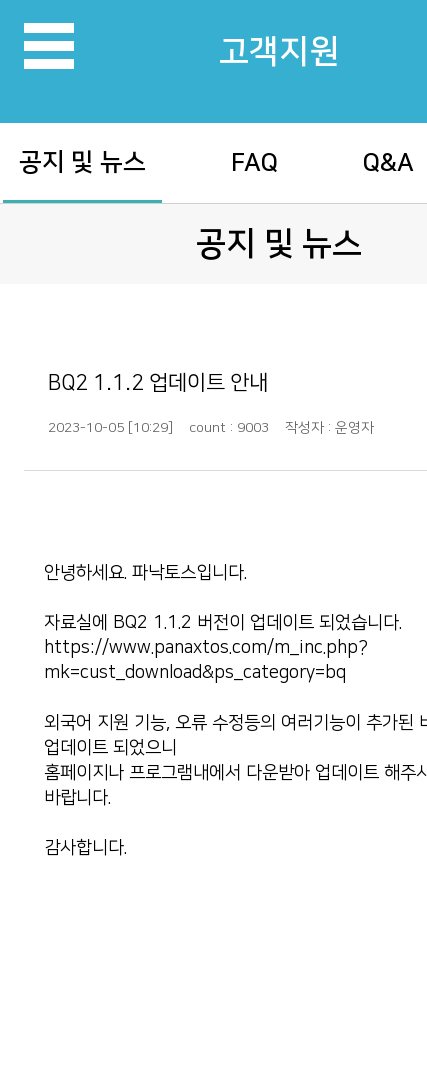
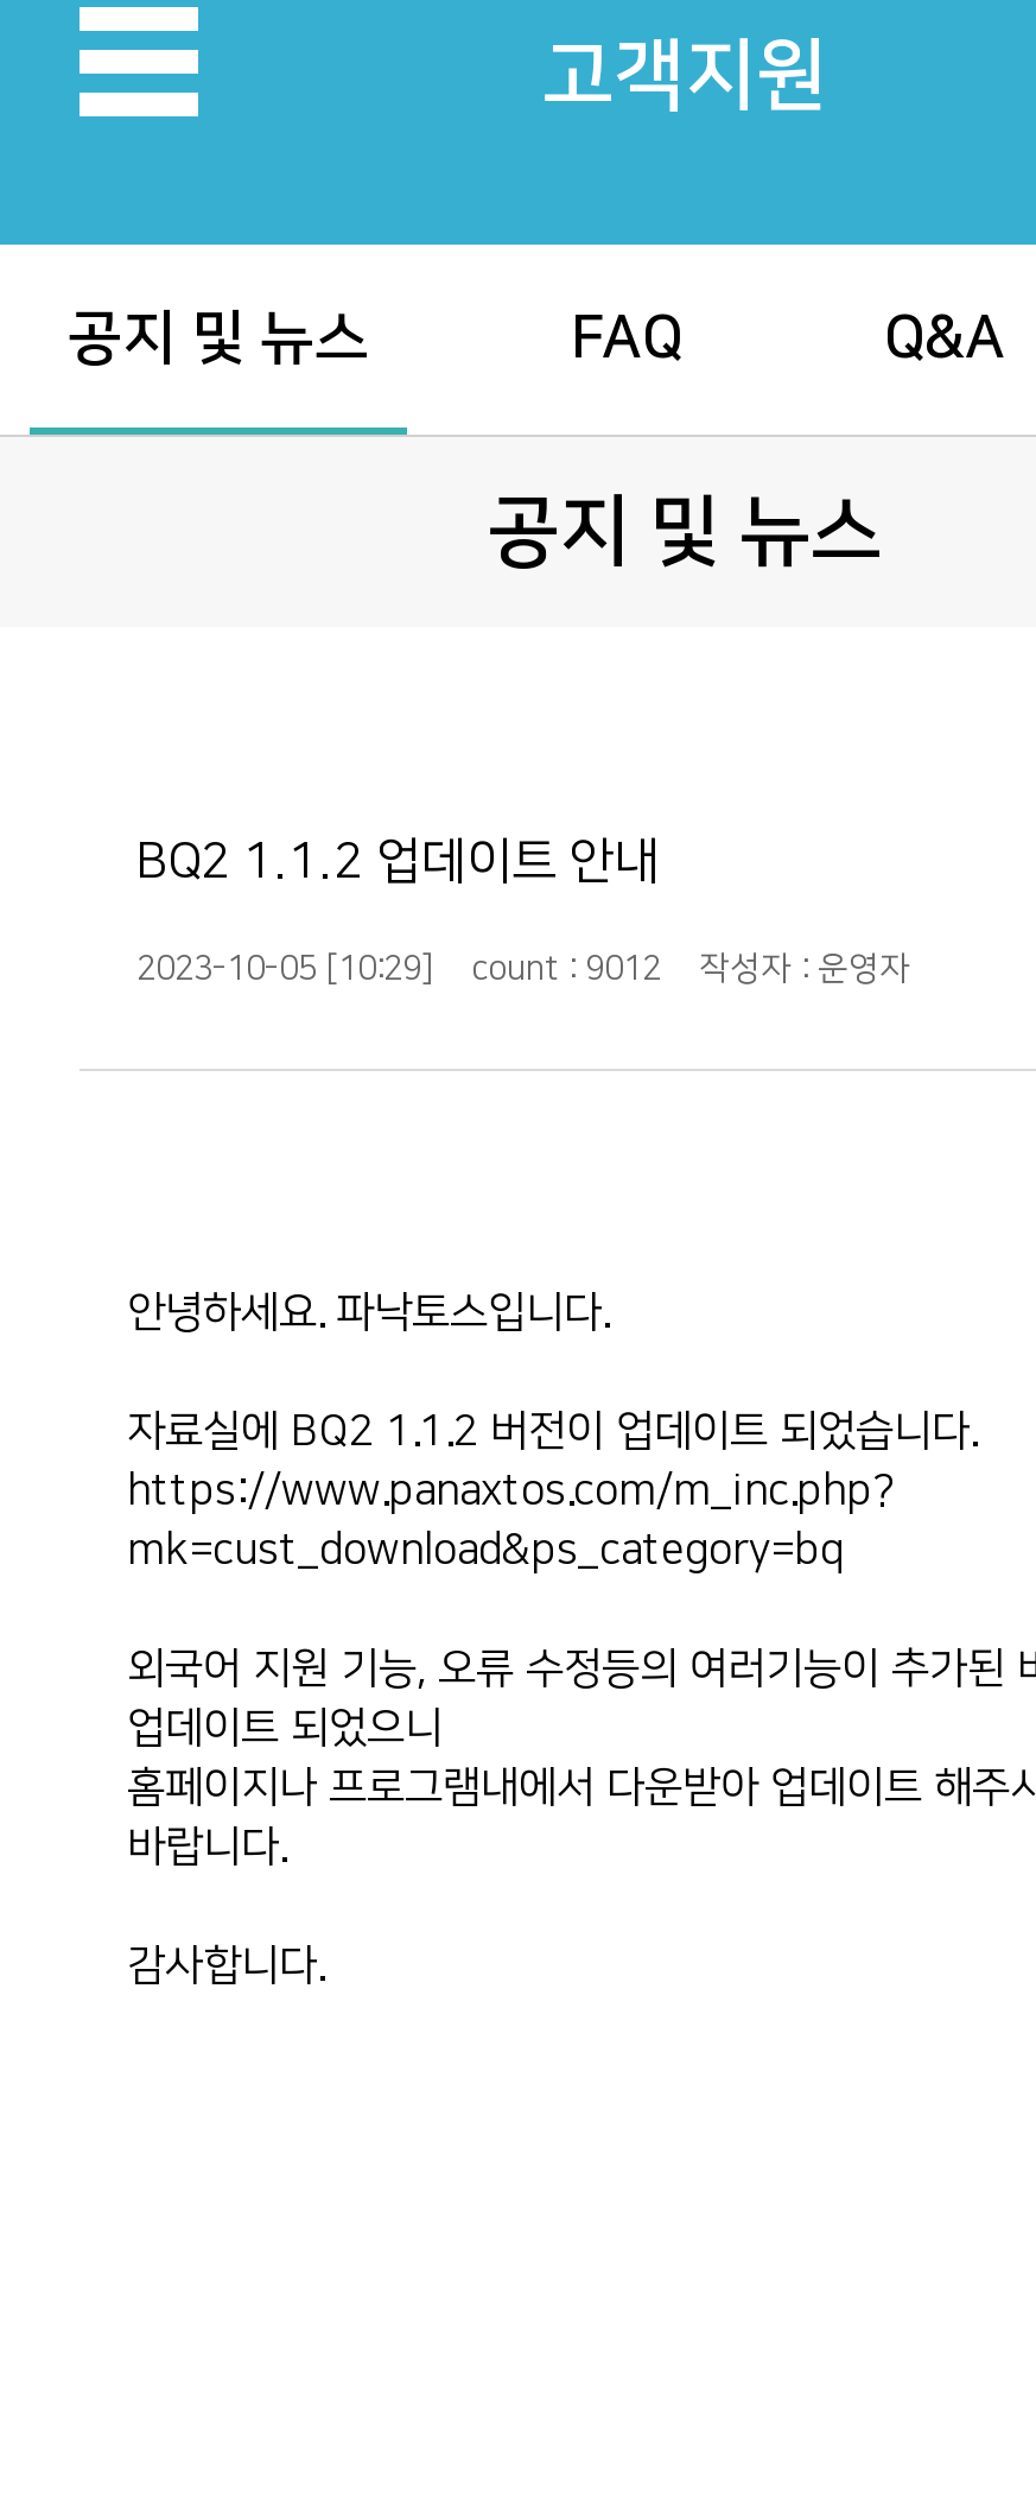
[48,420,374,436] 2023-10-05 [10:29] count : 9003 작성자 : 운영자 -> [136,950,910,988] 2023-10-05 [10:29] count : 9012 작성자 : 운영자

